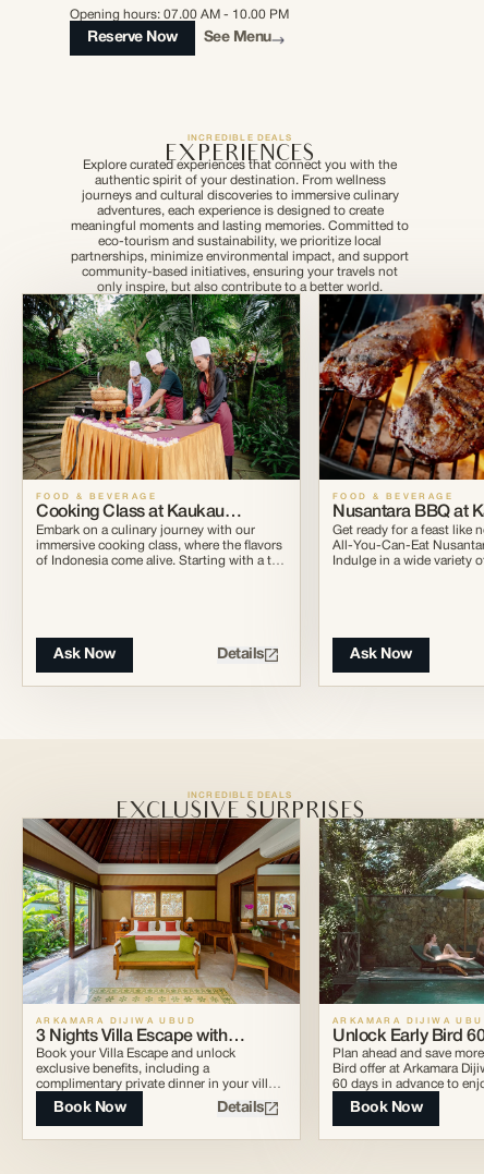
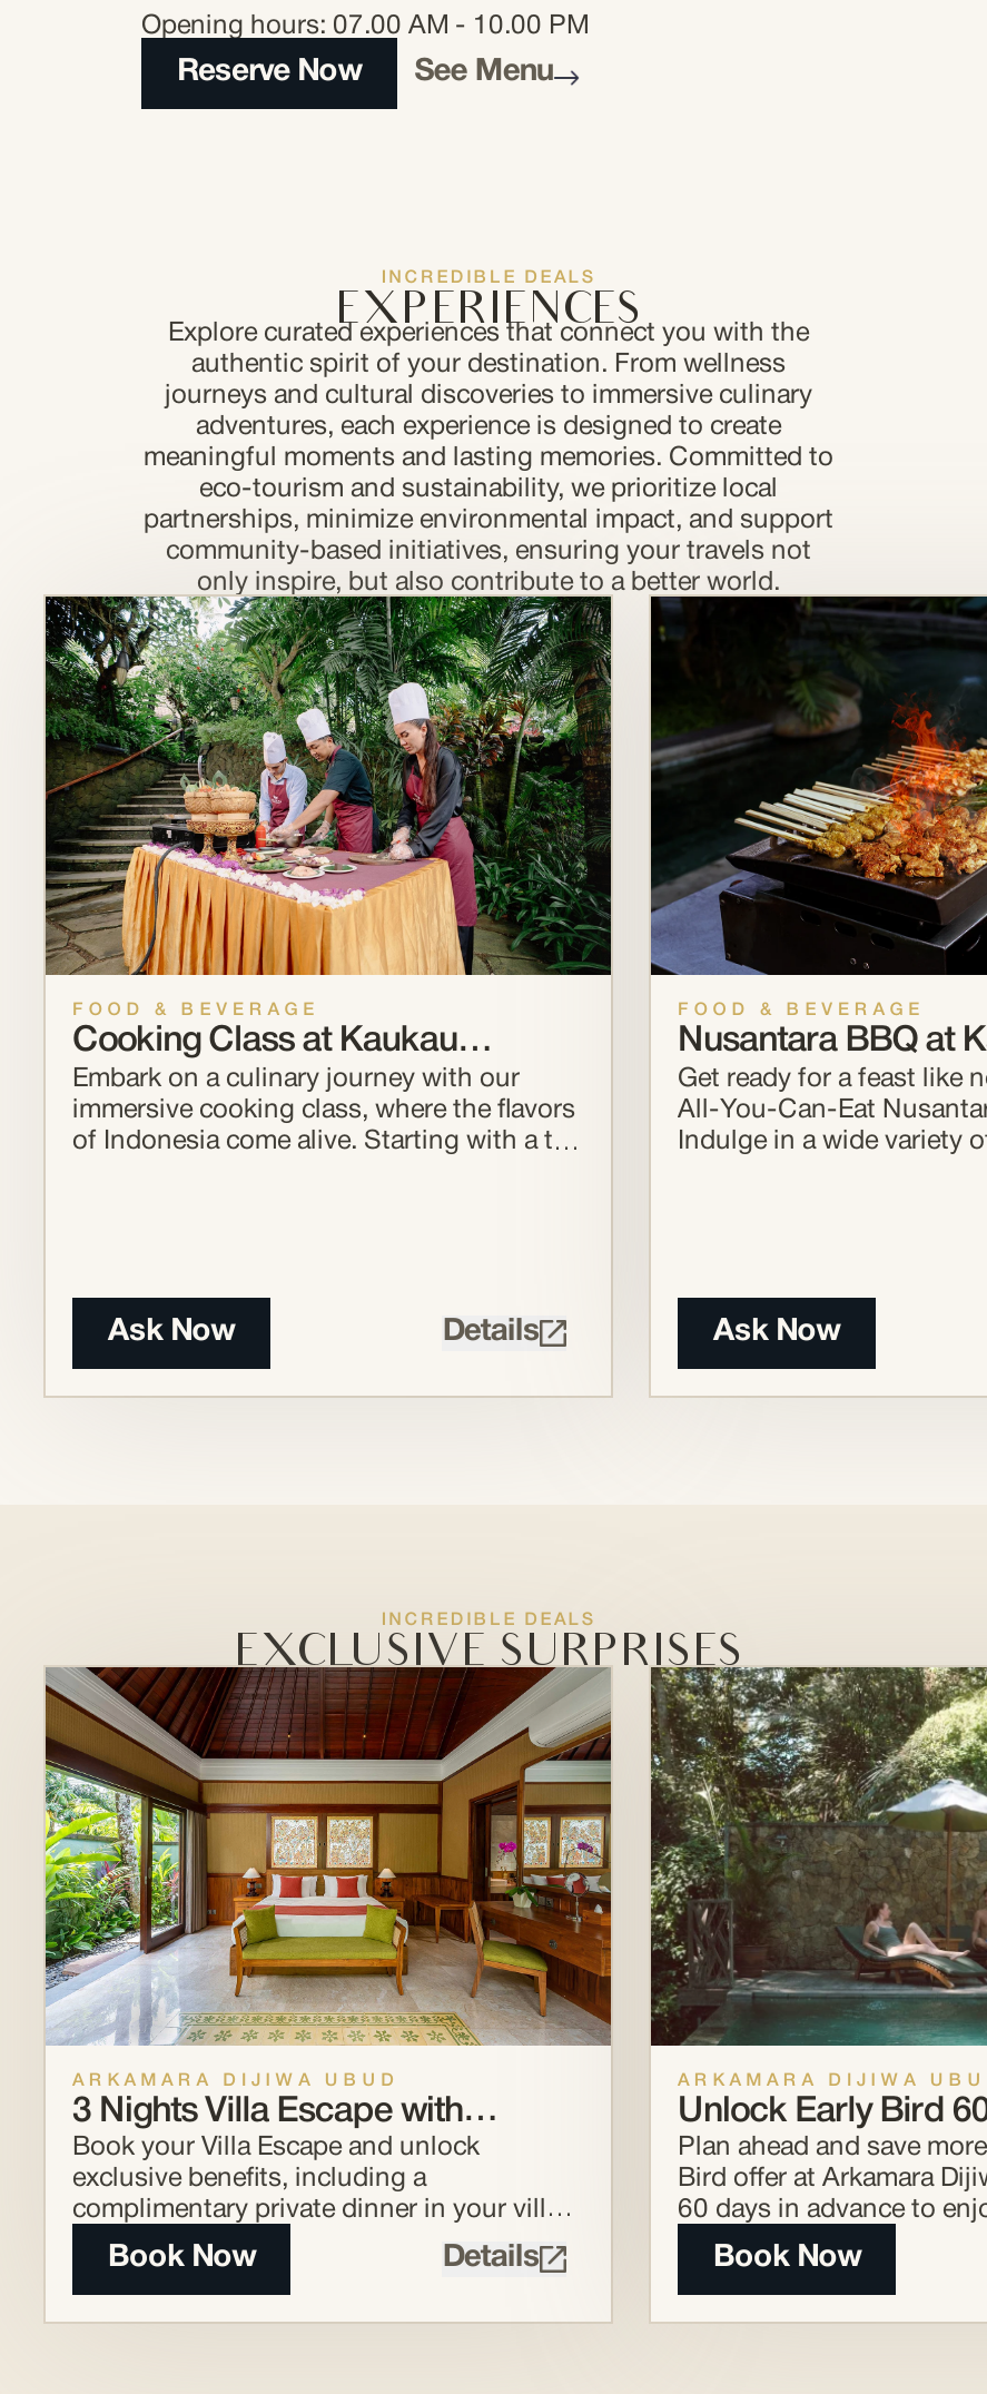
[318,293,481,481] [image] -> [649,597,980,977] [image]

